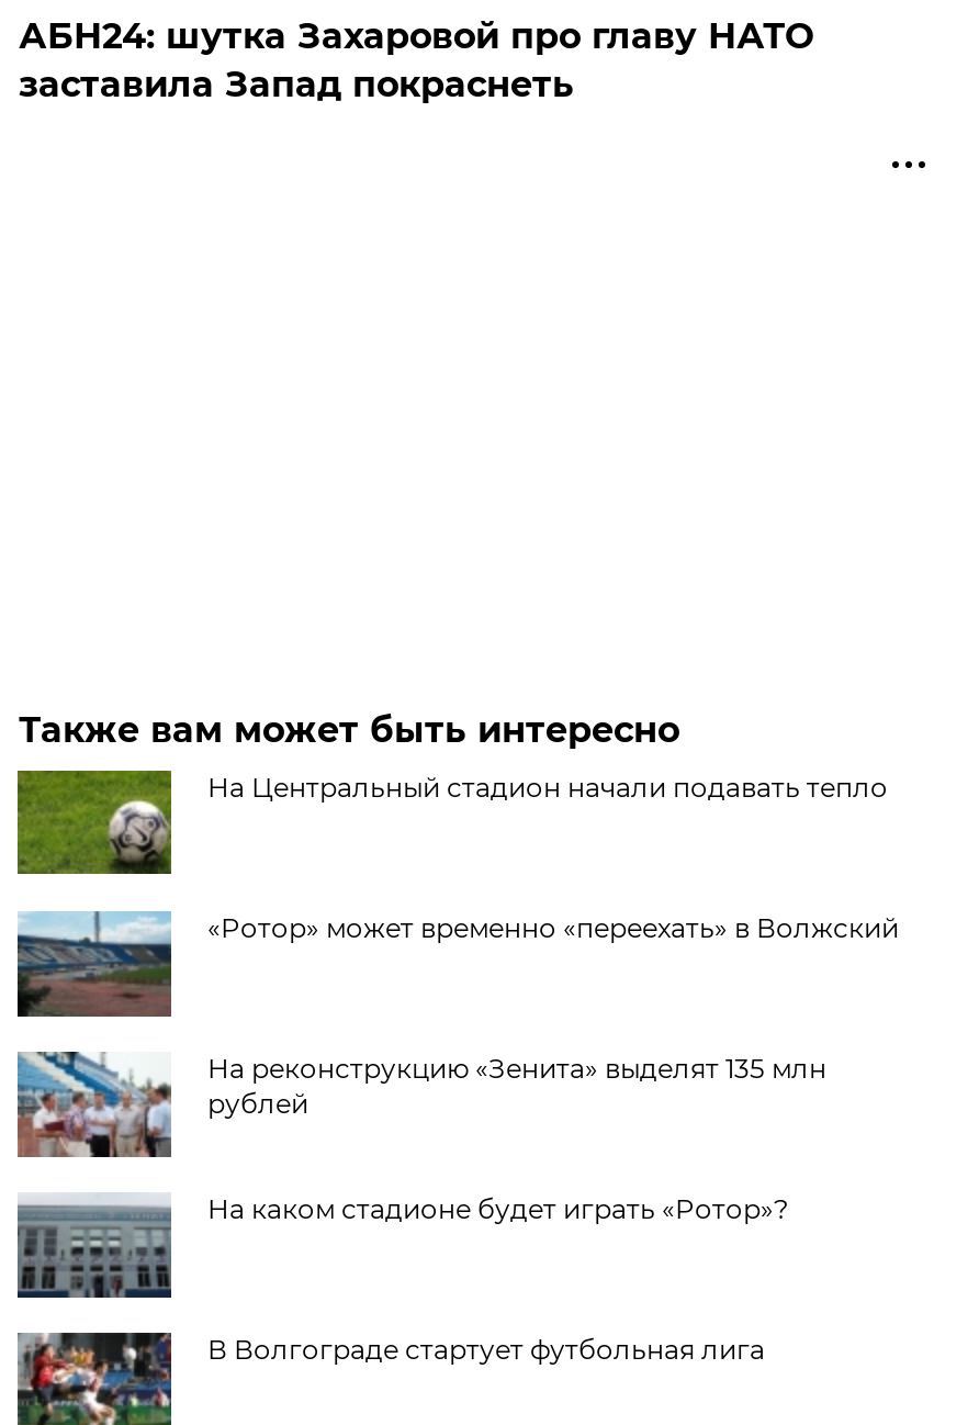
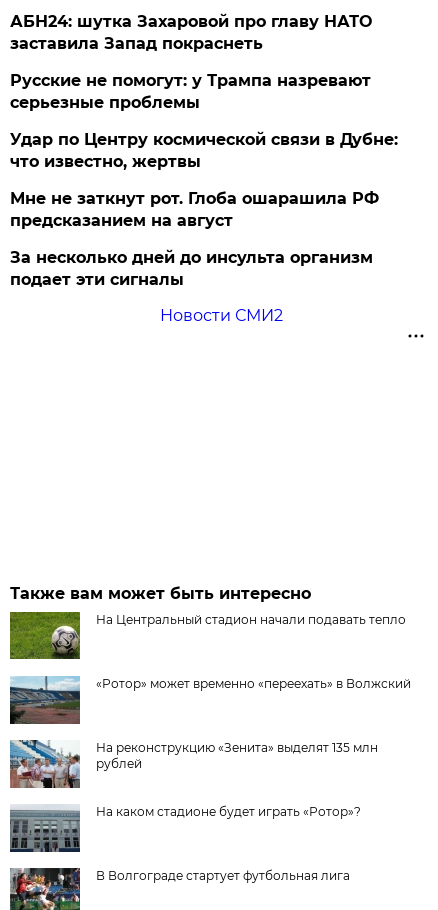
none -> [10,71,398,325] Русские не помогут: у Трампа назревают | серьезные проблемы | Удар по Центру космической связи в Дубне: | что известно, жертвы | Мне не заткнут рот. Глоба ошарашила РФ | предсказанием на август | За несколько дней до инсульта организм | подает эти сигналы | Новости СМИ2

